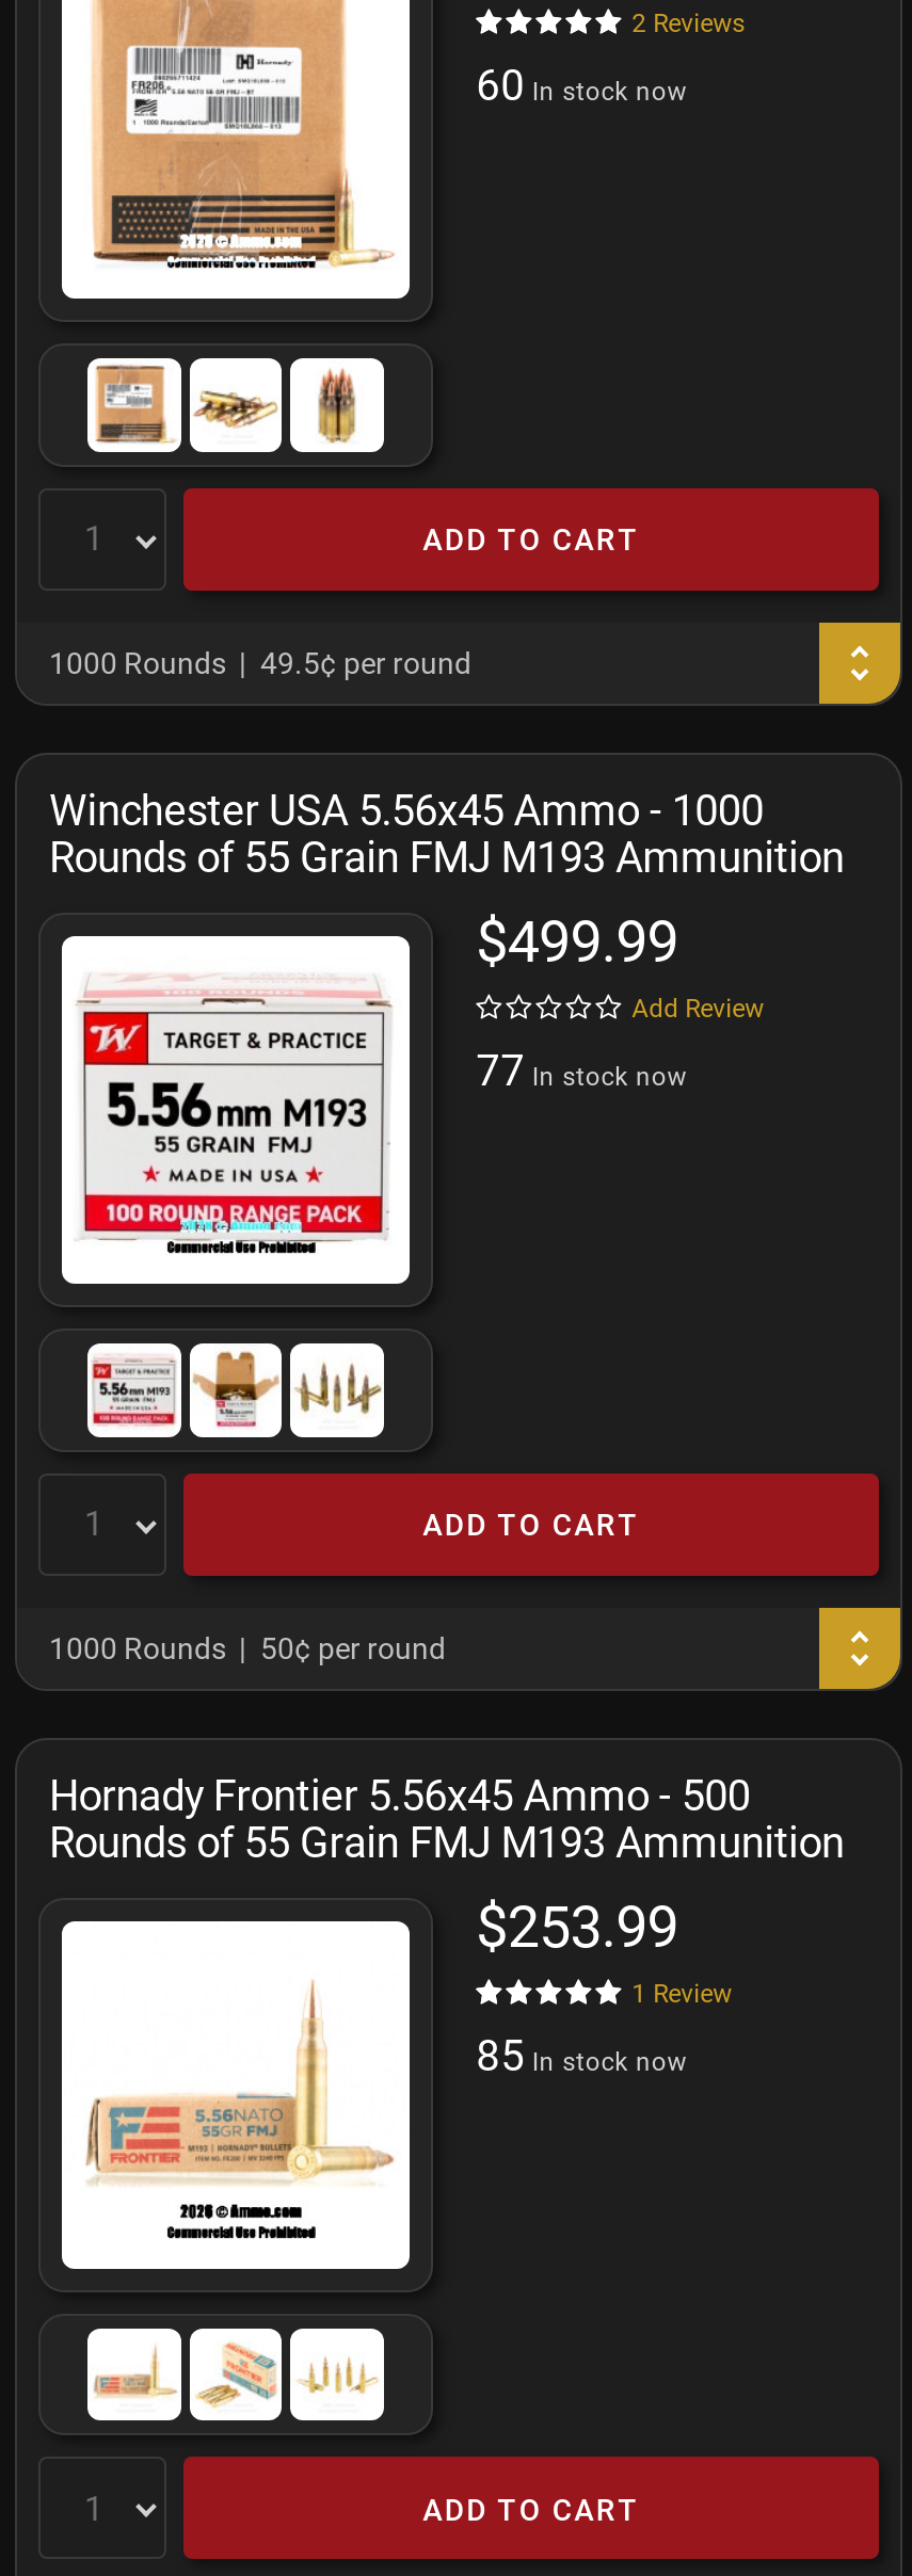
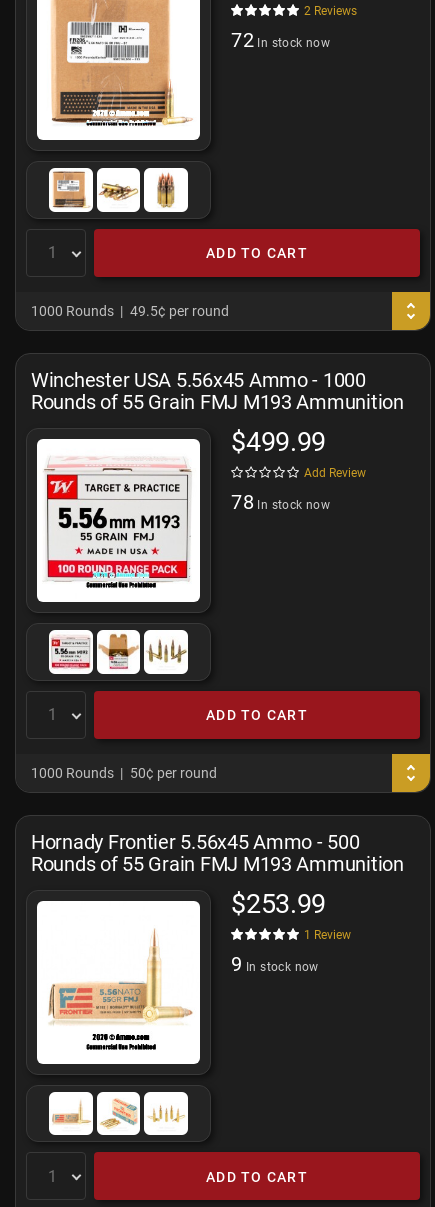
[476,60,687,111] 60 In stock now -> [231,28,330,52] 72 In stock now
[476,1045,687,1096] 77 In stock now -> [231,490,330,514] 78 In stock now
[476,2029,687,2080] 85 In stock now -> [231,952,319,976] 9 In stock now

